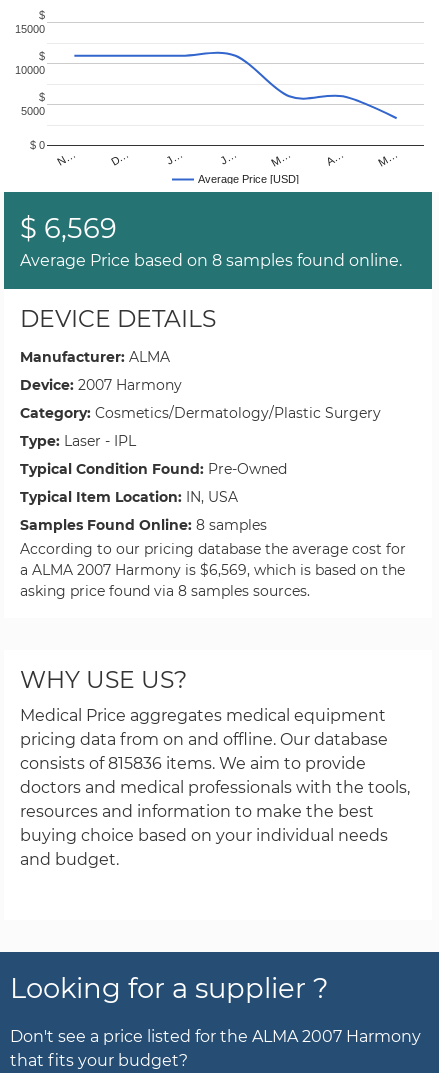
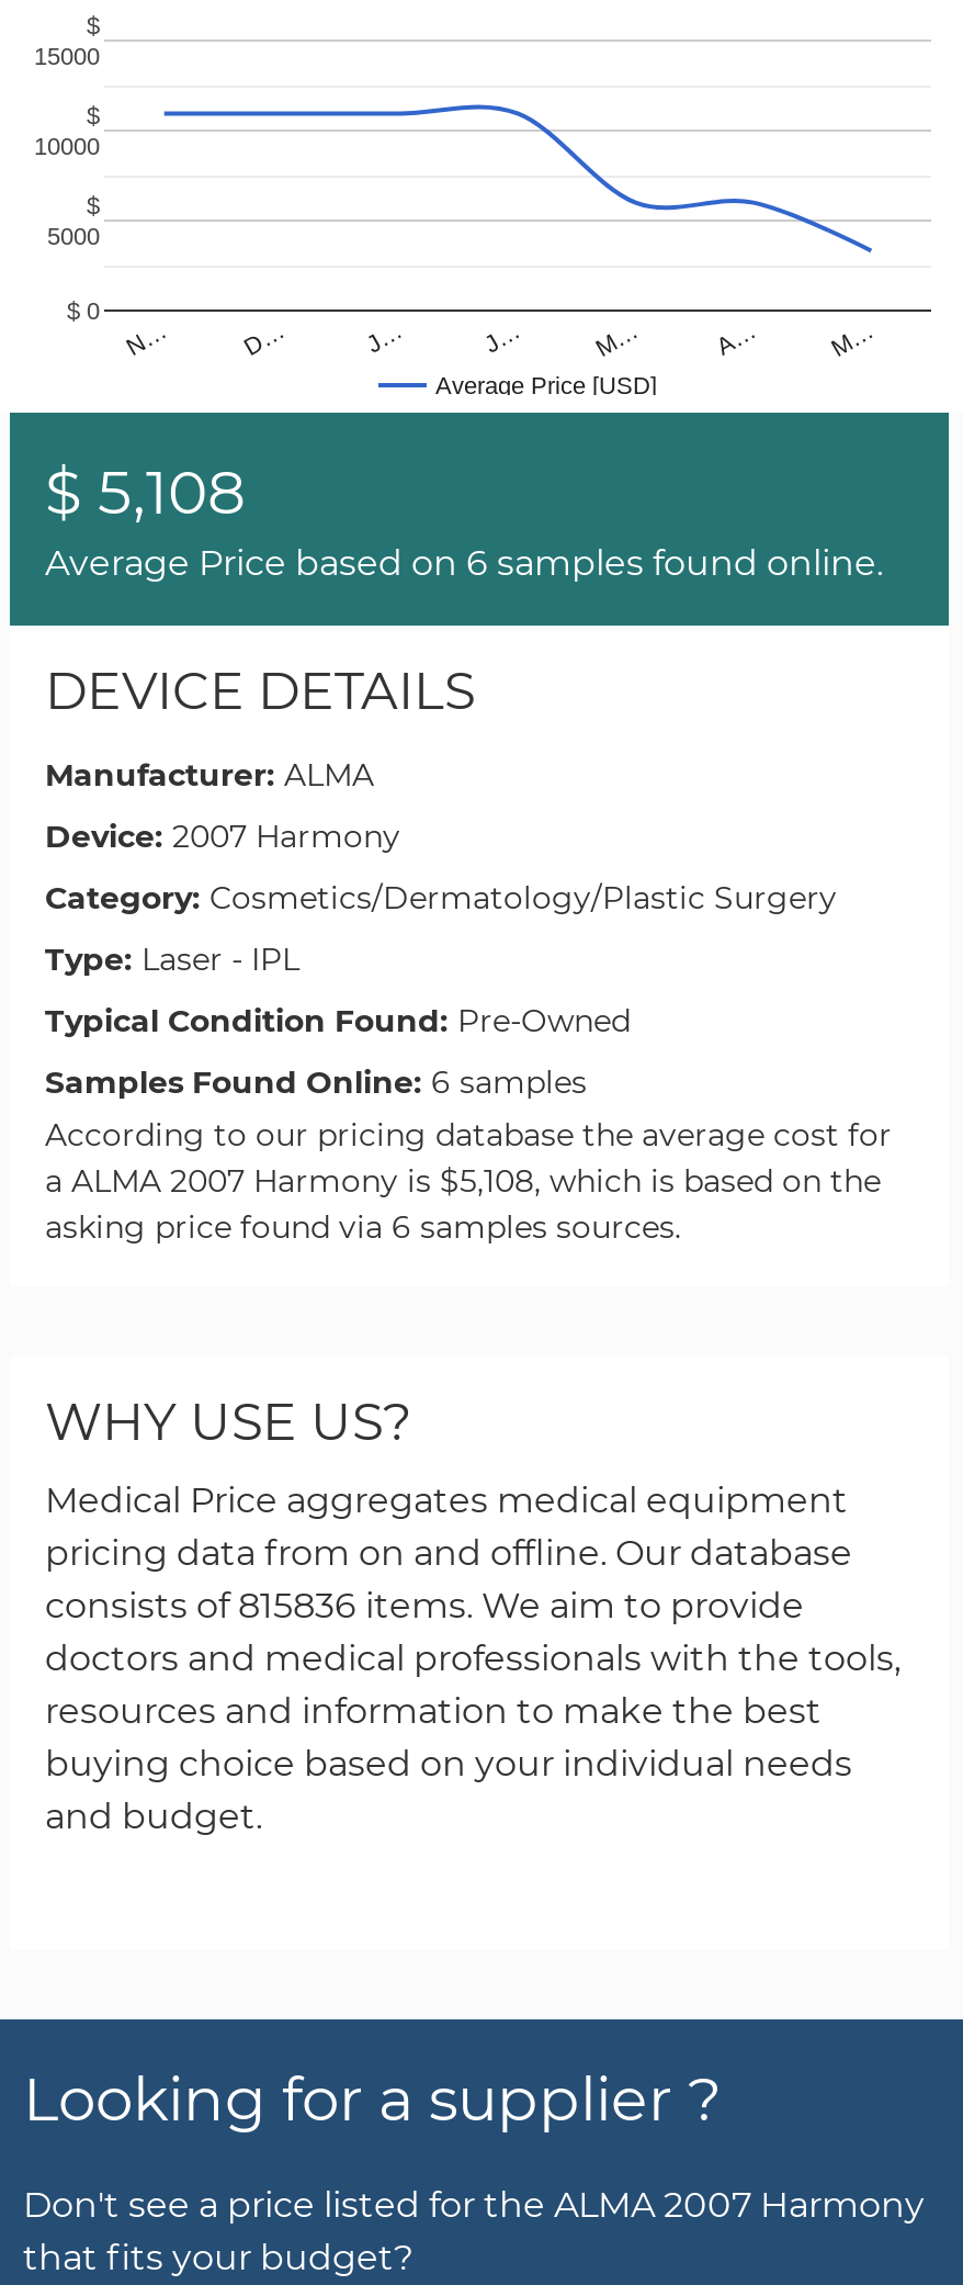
[20,211,117,245] $ 6,569 -> [45,454,245,529] $ 5,108
[20,251,402,270] Average Price based on 8 samples found online. -> [45,542,883,584] Average Price based on 6 samples found online.
[20,487,267,533] Typical Item Location IN, USA | Samples Found Online 8 samples -> [45,1061,587,1101] Samples Found Online 6 samples
[20,561,405,579] a ALMA 2007 Harmony is $6,569, which is based on the -> [45,1161,881,1201] a ALMA 2007 Harmony is $5,108, which is based on the
[20,582,310,600] asking price found via 8 samples sources. -> [45,1207,681,1247] asking price found via 6 samples sources.

